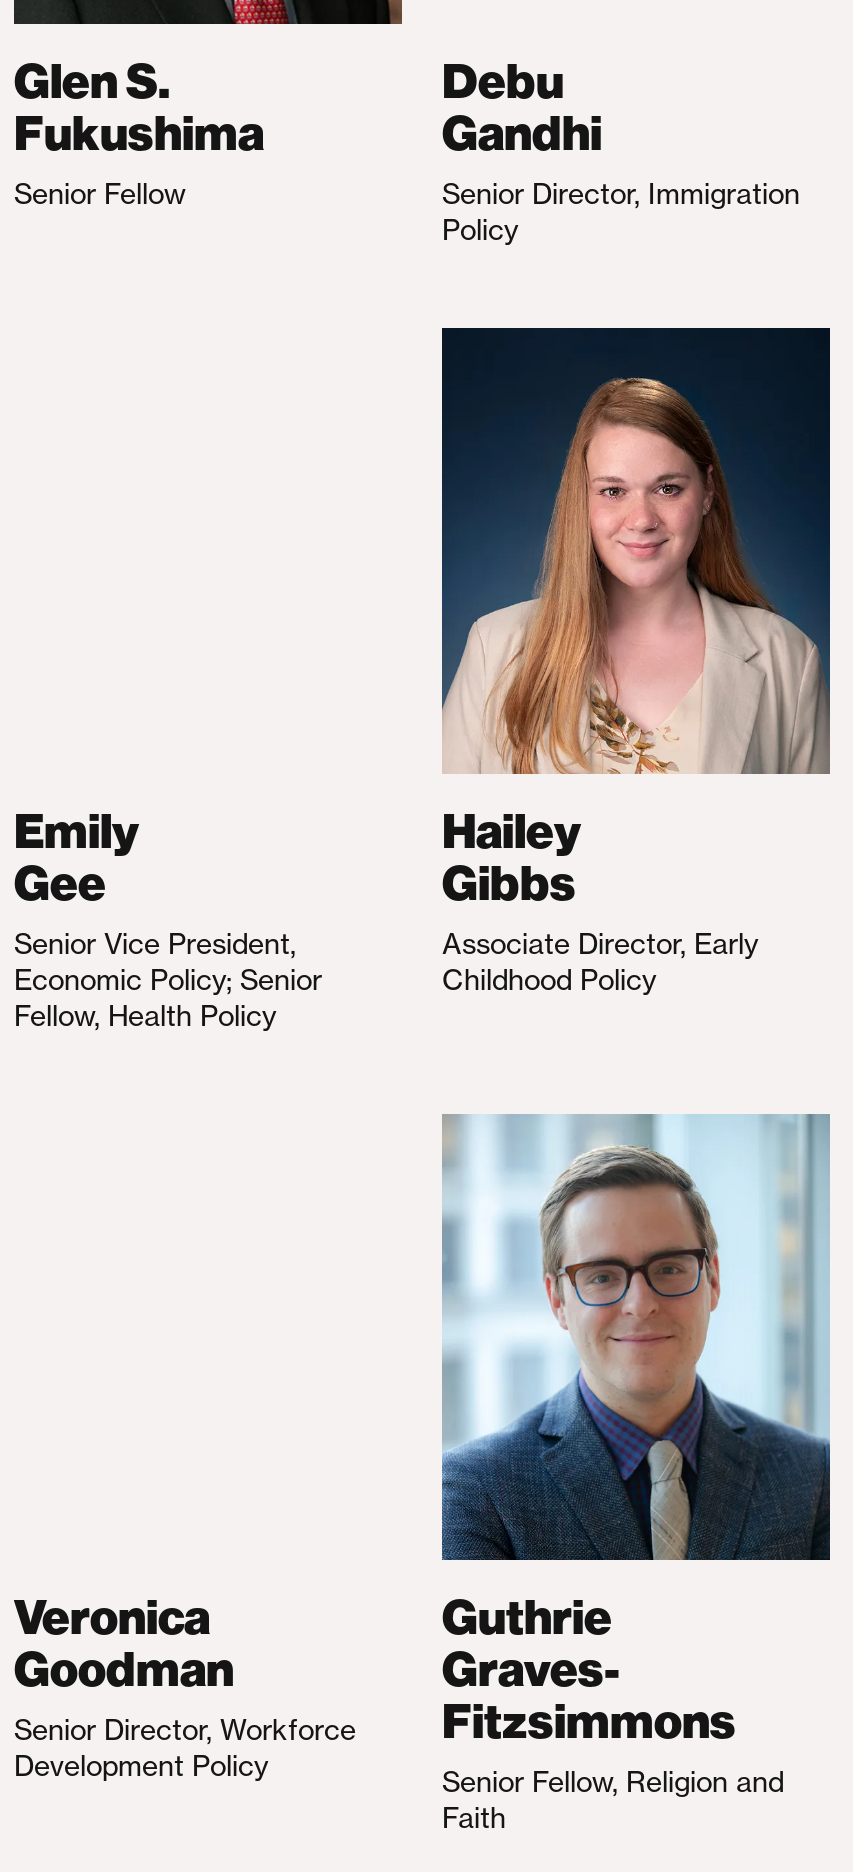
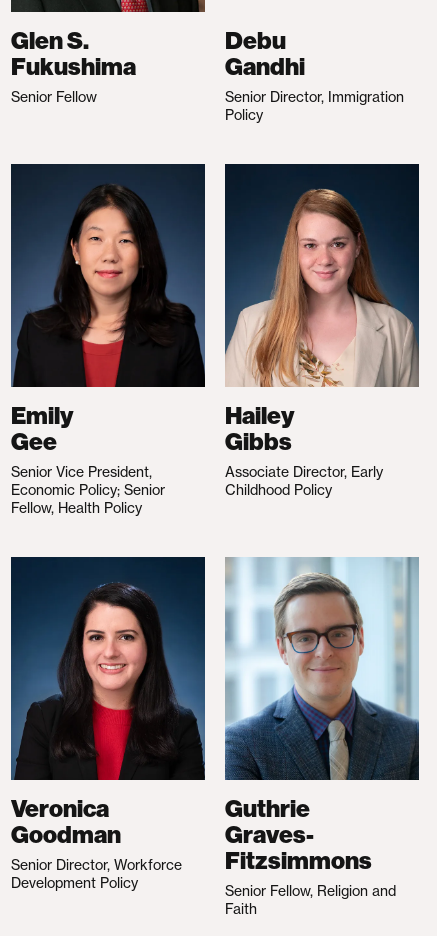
none -> [10,163,206,388] [image]
none -> [10,556,206,781] [image]

